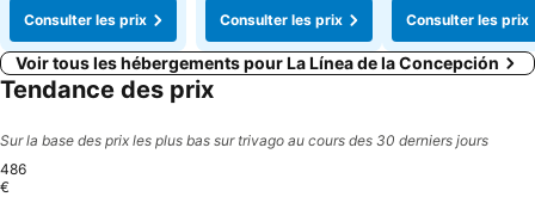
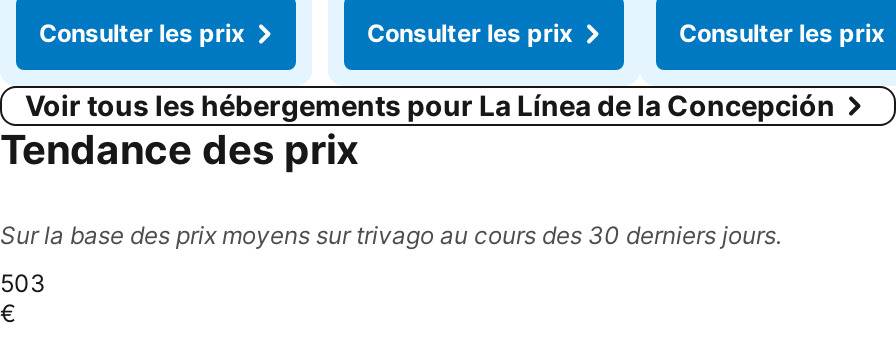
[0,131,488,149] Sur la base des prix les plus bas sur trivago au cours des 30 derniers jours -> [0,220,782,250] Sur la base des prix moyens sur trivago au cours des 30 derniers jours.
[0,160,30,178] 486 -> [0,268,52,298] 503

